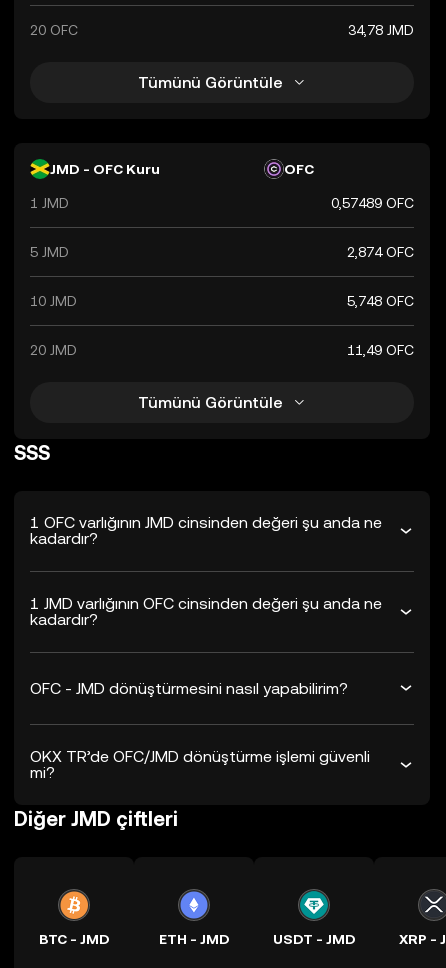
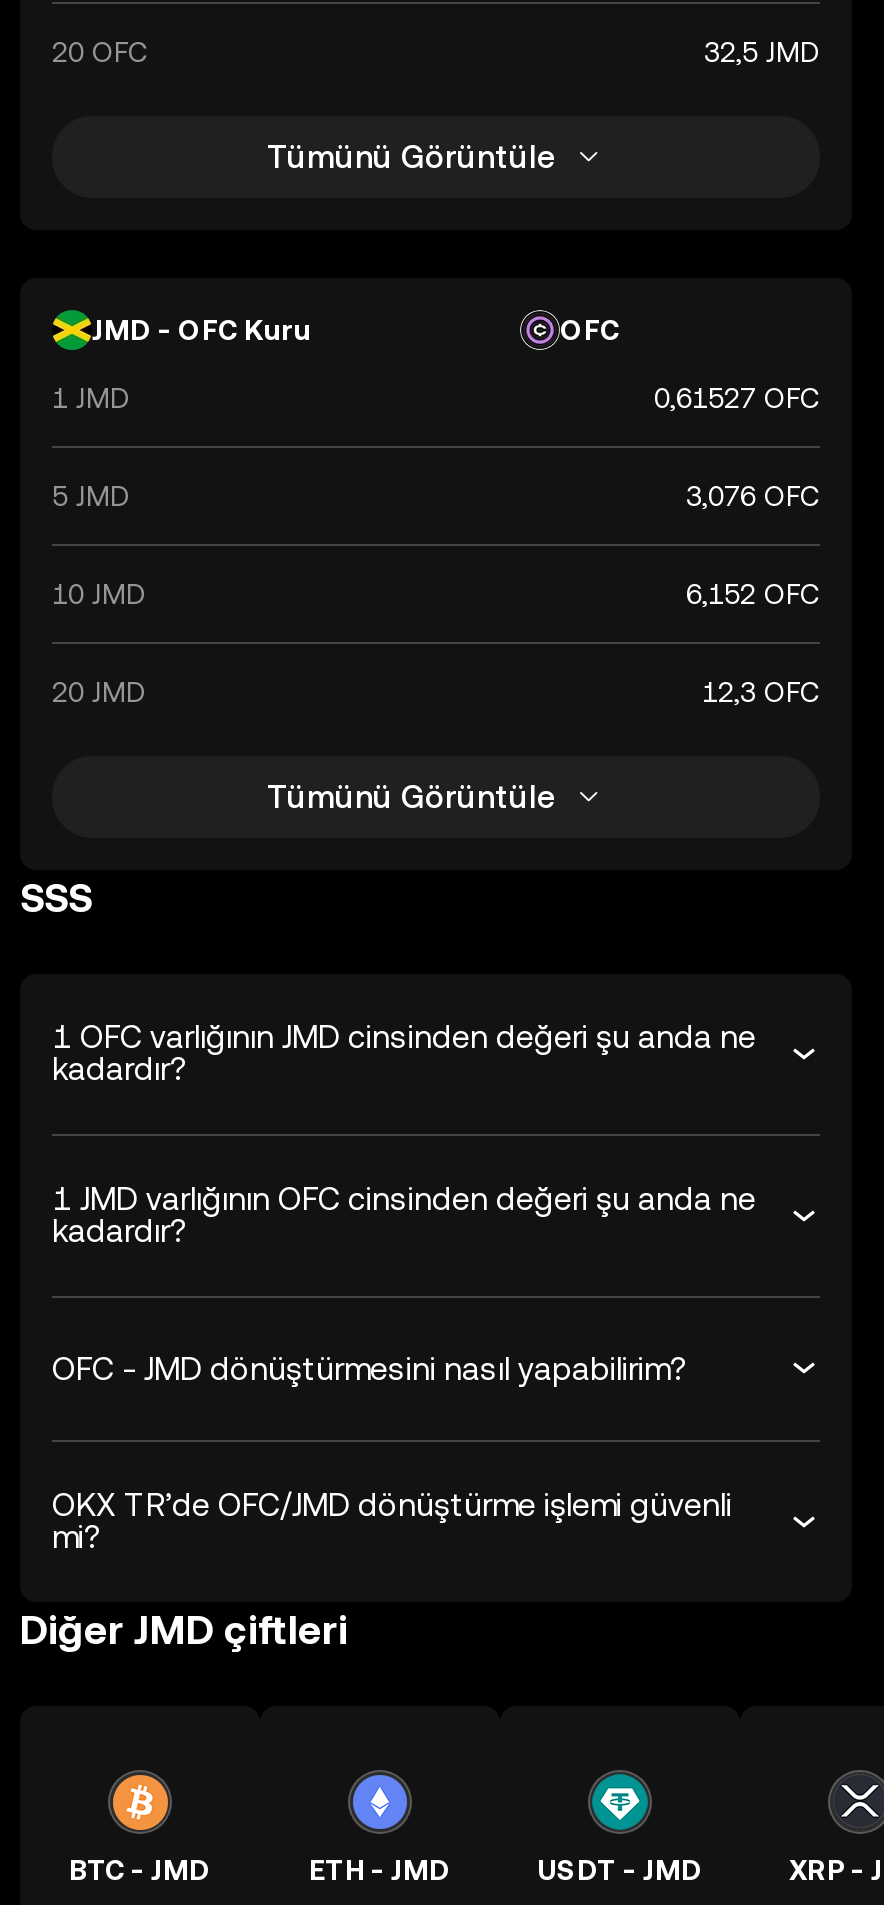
[348,22,414,38] 34,78 JMD -> [704,36,820,68] 32,5 JMD
[331,195,414,211] 0,57489 OFC -> [654,382,820,414] 0,61527 OFC
[347,244,414,260] 2,874 OFC -> [686,480,820,512] 3,076 OFC
[347,293,414,309] 5,748 OFC -> [686,578,820,610] 6,152 OFC
[347,342,414,358] 11,49 OFC -> [702,676,820,708] 12,3 OFC

